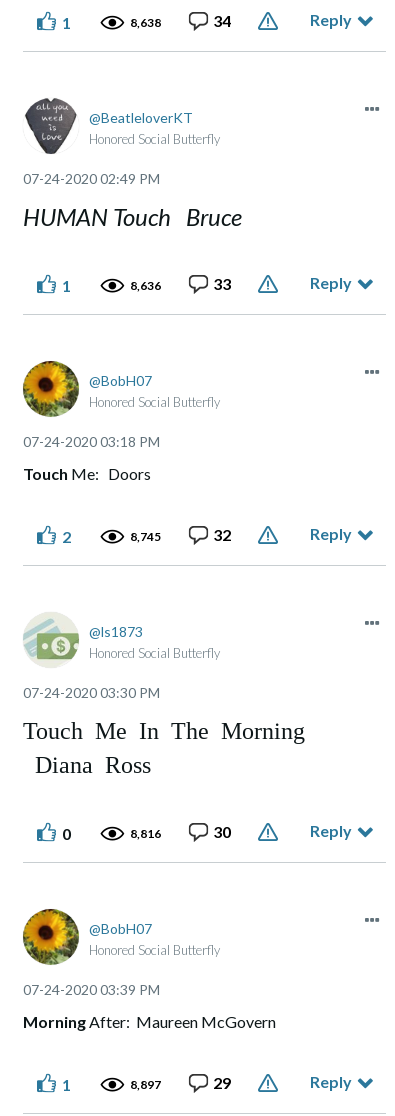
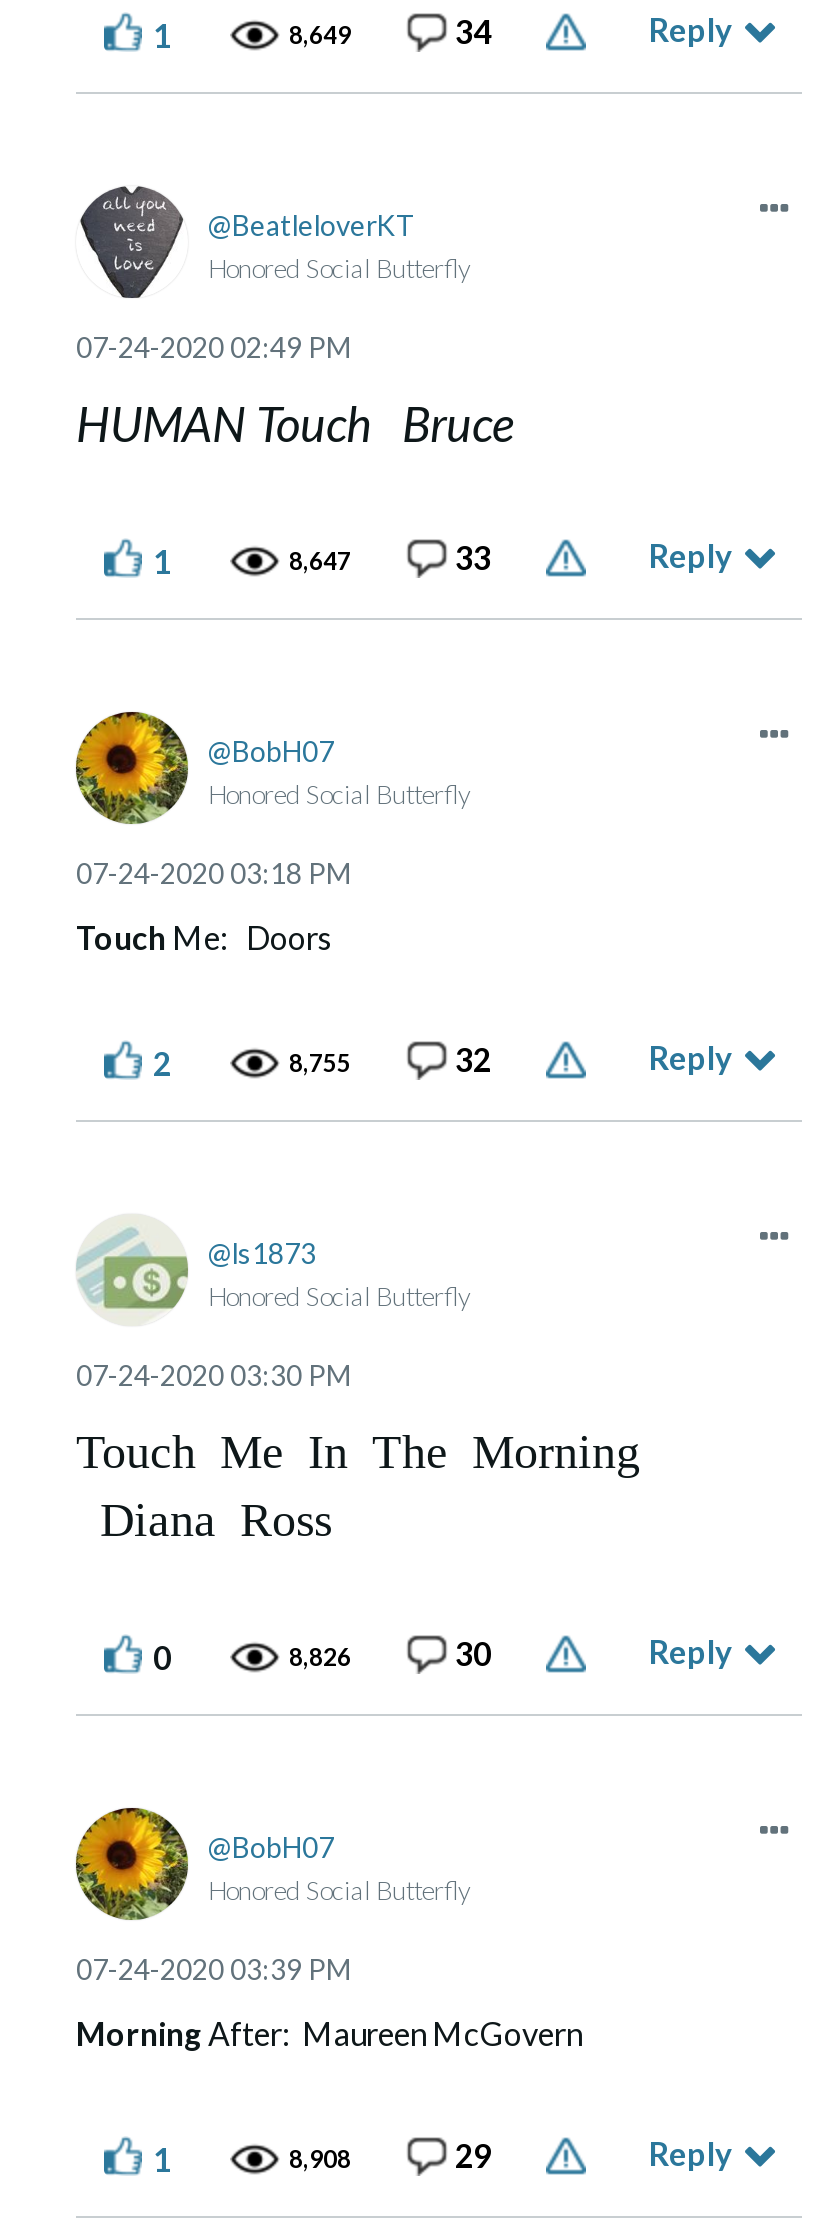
[129,15,160,30] 8,638 -> [289,19,351,49] 8,649
[129,278,160,293] 8,636 -> [289,545,351,575] 8,647
[129,529,160,544] 8,745 -> [289,1047,351,1077] 8,755
[129,826,160,841] 8,816 -> [289,1641,351,1671] 8,826
[129,1077,160,1092] 8,897 -> [289,2143,351,2173] 8,908

